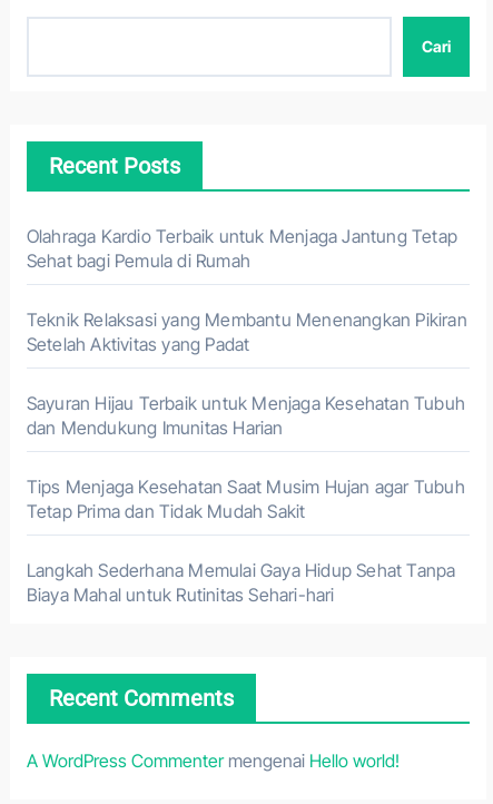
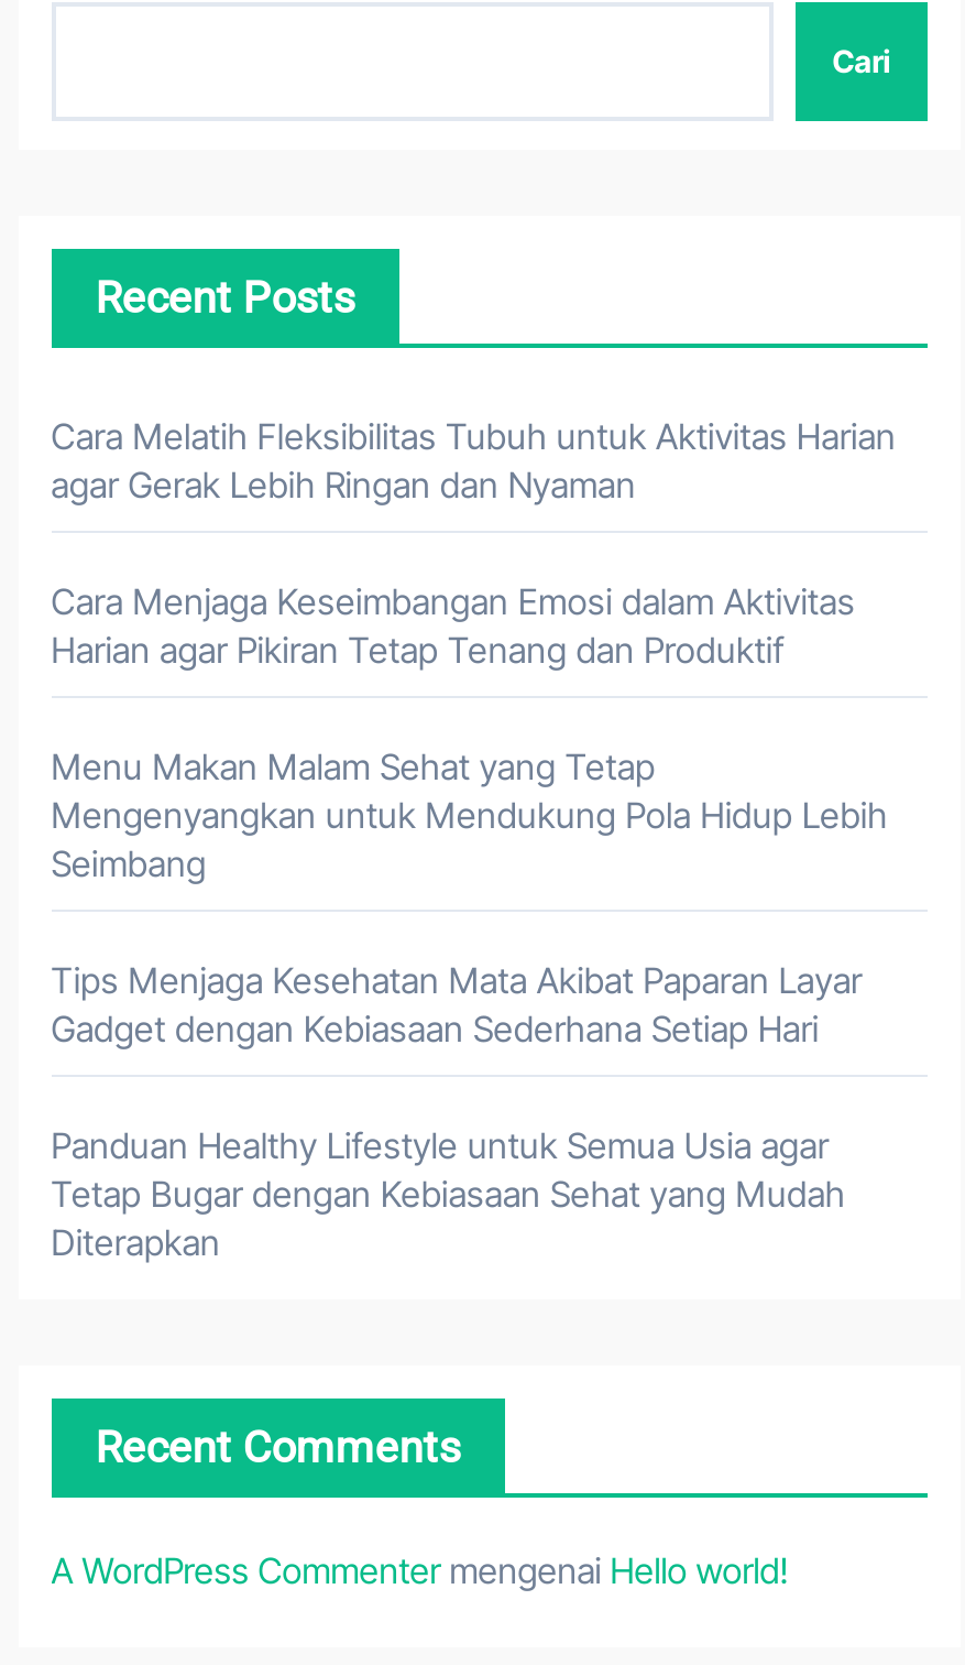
[26,225,457,272] Olahraga Kardio Terbaik untuk Menjaga Jantung Tetap | Sehat bagi Pemula di Rumah -> [51,414,896,507] Cara Melatih Fleksibilitas Tubuh untuk Aktivitas Harian | agar Gerak Lebih Ringan dan Nyaman
[26,308,467,355] Teknik Relaksasi yang Membantu Menenangkan Pikiran | Setelah Aktivitas yang Padat -> [51,579,855,672] Cara Menjaga Keseimbangan Emosi dalam Aktivitas | Harian agar Pikiran Tetap Tenang dan Produktif
[26,392,465,439] Sayuran Hijau Terbaik untuk Menjaga Kesehatan Tubuh | dan Mendukung Imunitas Harian -> [51,744,888,885] Menu Makan Malam Sehat yang Tetap | Mengenyangkan untuk Mendukung Pola Hidup Lebih | Seimbang
[26,475,465,522] Tips Menjaga Kesehatan Saat Musim Hujan agar Tubuh | Tetap Prima dan Tidak Mudah Sakit -> [51,958,862,1051] Tips Menjaga Kesehatan Mata Akibat Paparan Layar | Gadget dengan Kebiasaan Sederhana Setiap Hari
[26,559,456,606] Langkah Sederhana Memulai Gaya Hidup Sehat Tanpa | Biaya Mahal untuk Rutinitas Sehari-hari -> [51,1123,846,1264] Panduan Healthy Lifestyle untuk Semua Usia agar | Tetap Bugar dengan Kebiasaan Sehat yang Mudah | Diterapkan

